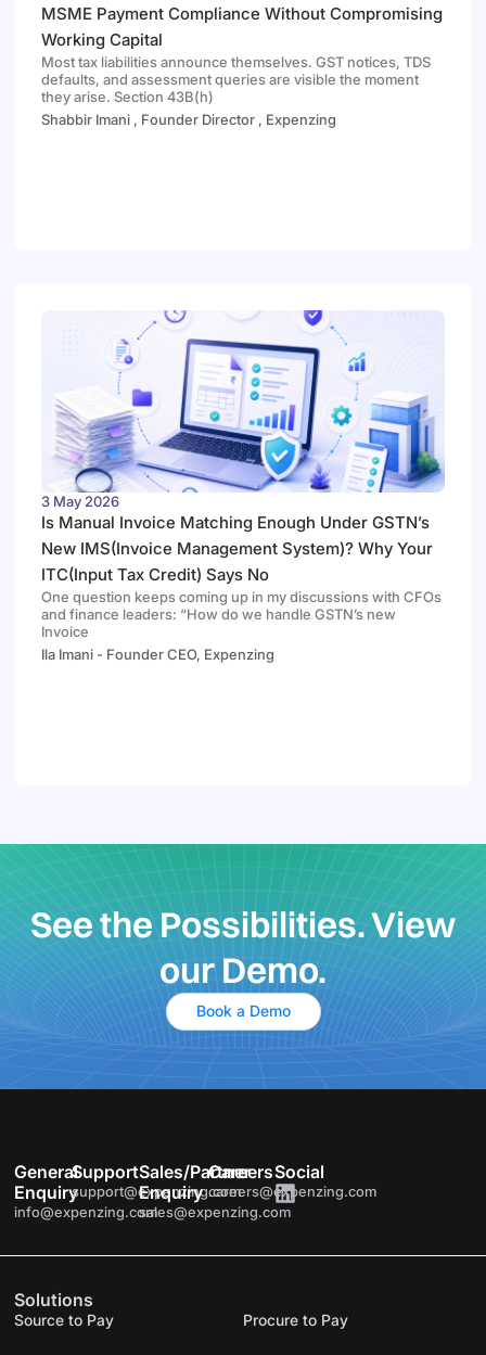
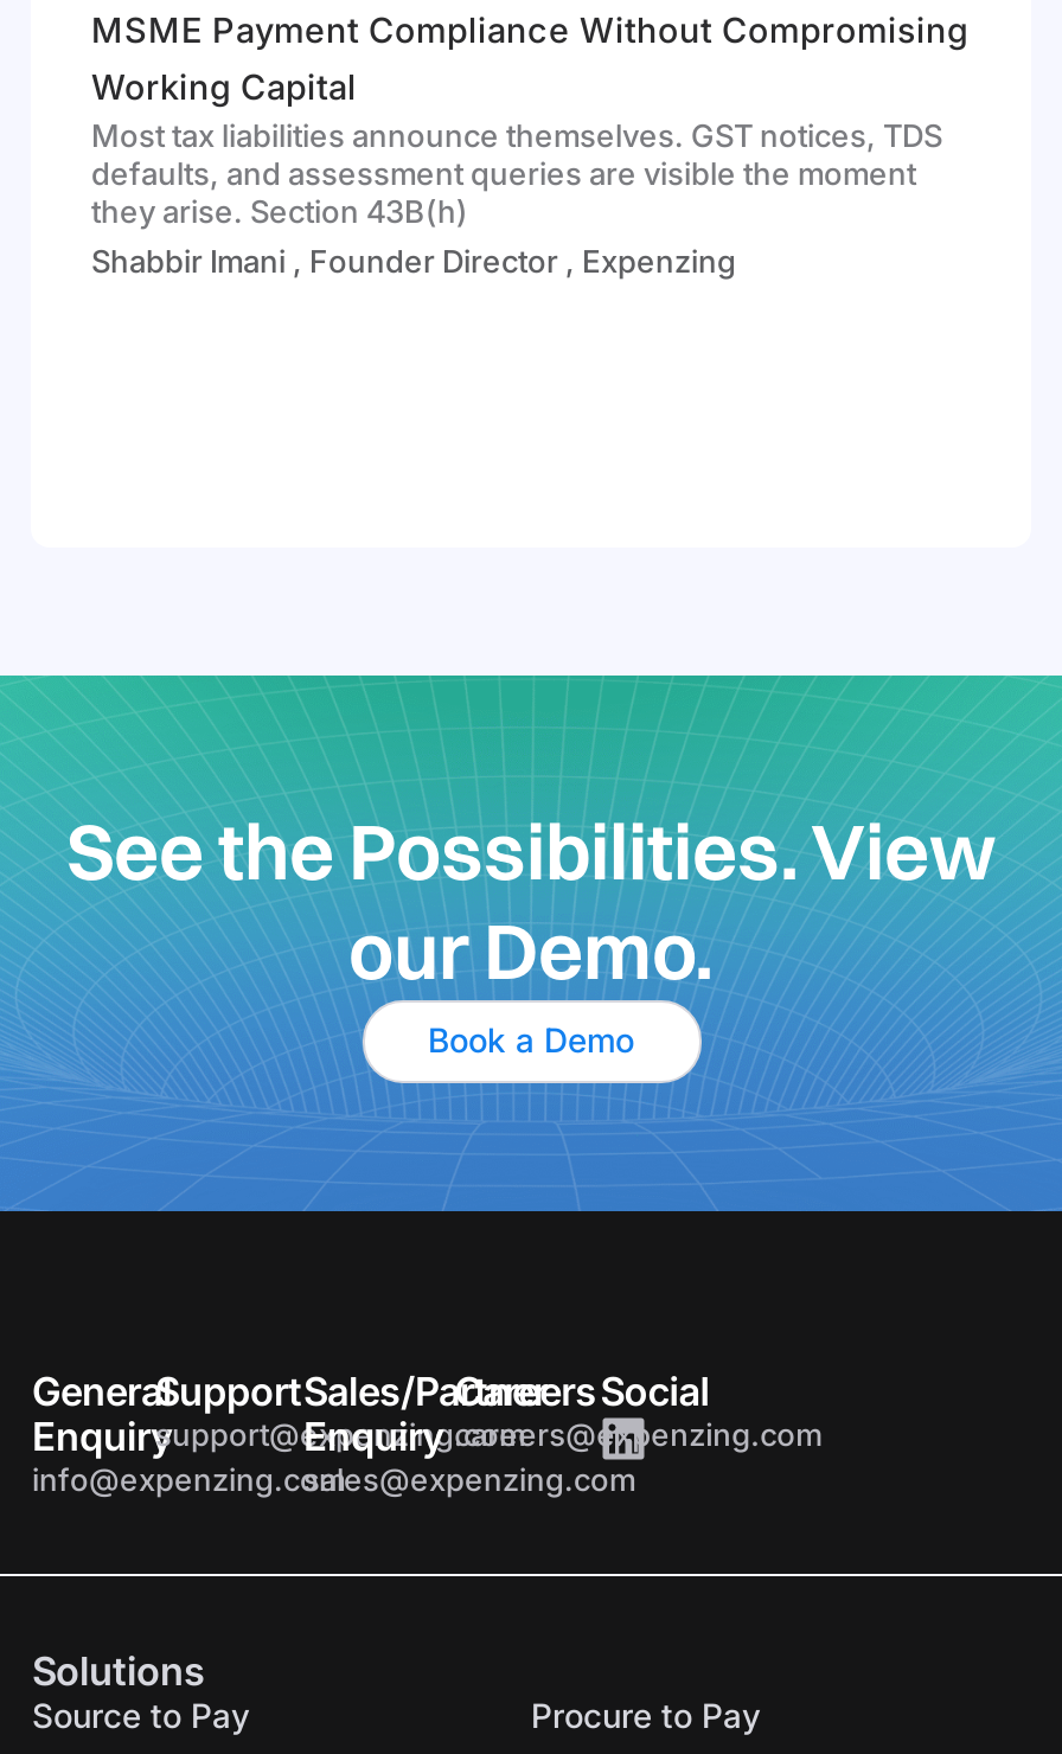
[42,309,445,663] [image] | 3 May 2026 | Is Manual Invoice Matching Enough Under GSTN’s | New IMS(Invoice Management System)? Why Your | ITC(Input Tax Credit) Says No | One question keeps coming up in my discussions with CFOs | and finance leaders: “How do we handle GSTN’s new | Invoice | Ila Imani - Founder CEO, Expenzing -> none

